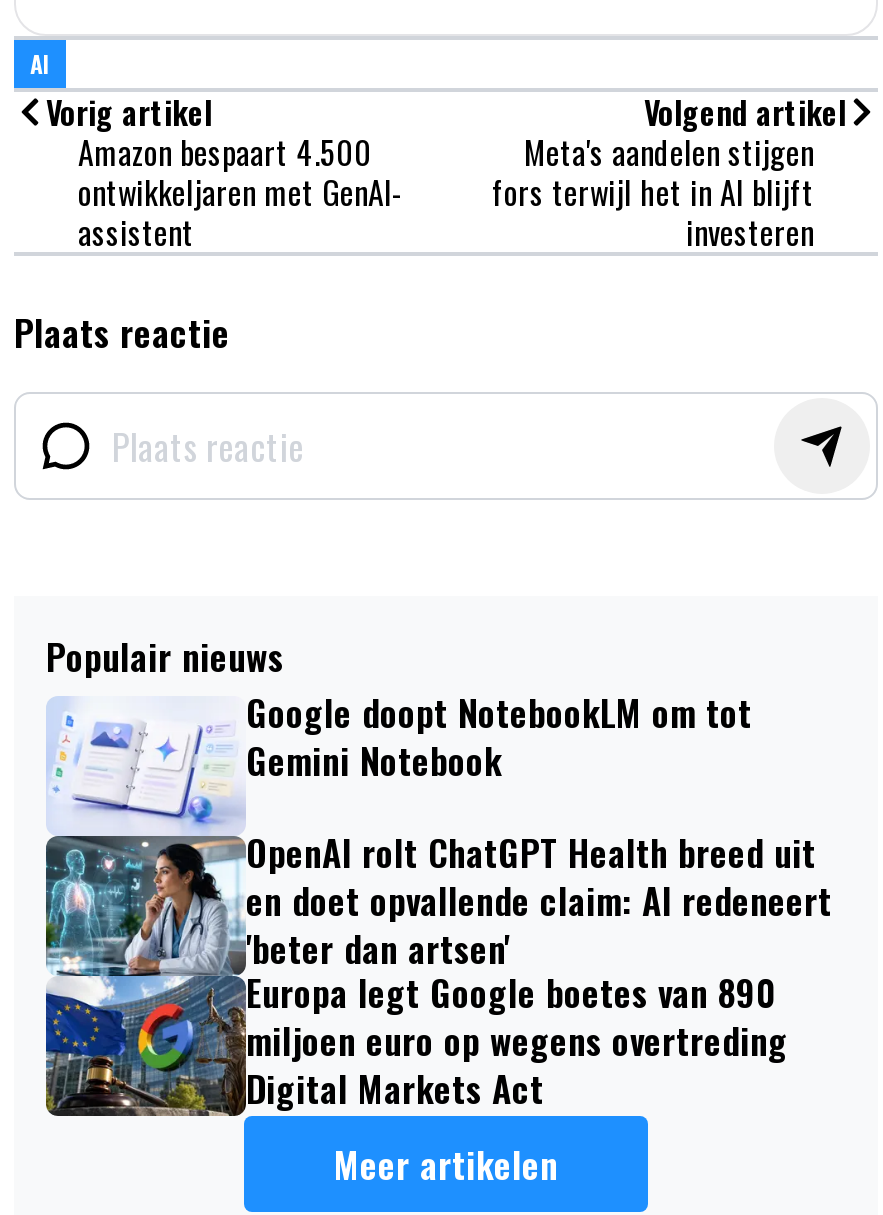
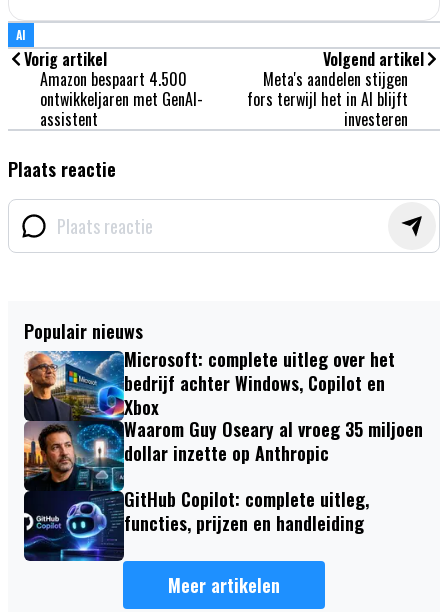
[44,687,752,1119] [image] | Google doopt NotebookLM om tot | Gemini Notebook -> [23,346,423,562] [image] | Microsoft: complete uitleg over het | bedrijf achter Windows, Copilot en | Xbox | Waarom Guy Oseary al vroeg 35 miljoen | dollar inzette op Anthropic
[246,827,832,1115] OpenAI rolt ChatGPT Health breed uit | en doet opvallende claim: AI redeneert | 'beter dan artsen' | Europa legt Google boetes van 890 | miljoen euro op wegens overtreding | Digital Markets Act -> [124,486,369,536] GitHub Copilot: complete uitleg, | functies, prijzen en handleiding

